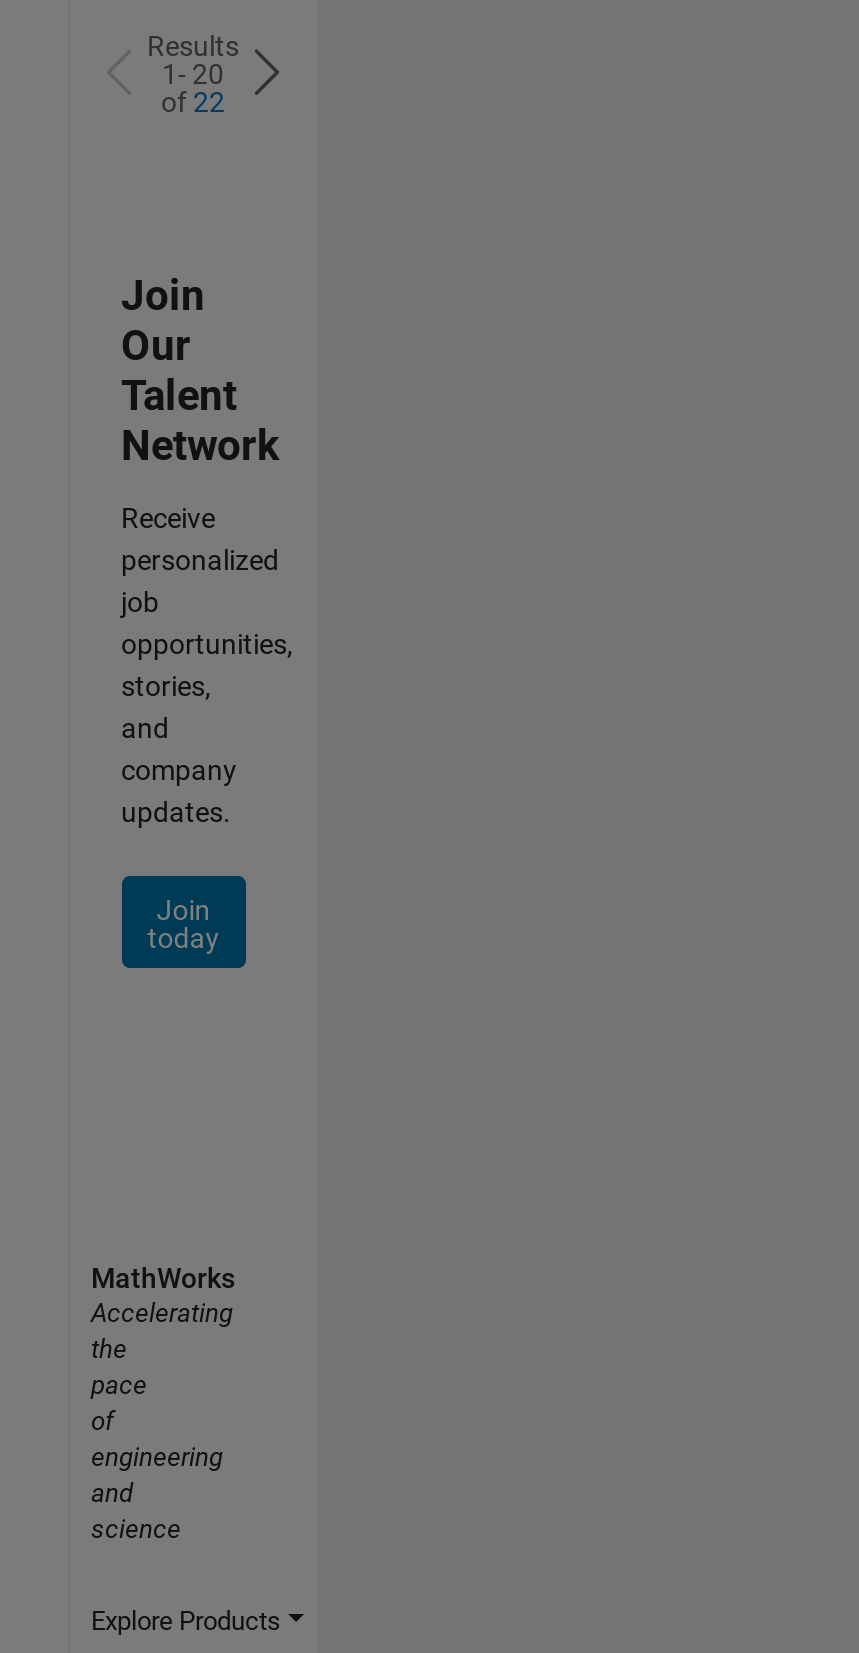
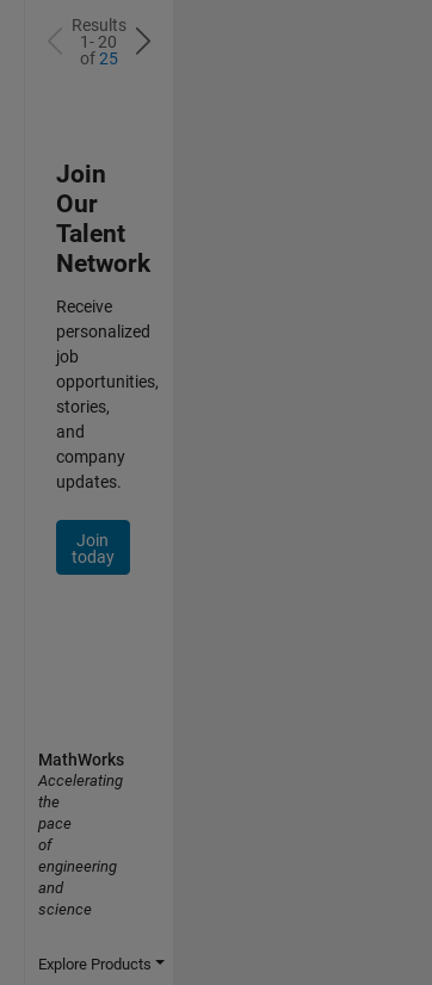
[161,86,225,118] of 22 -> [79,49,118,68] of 25

